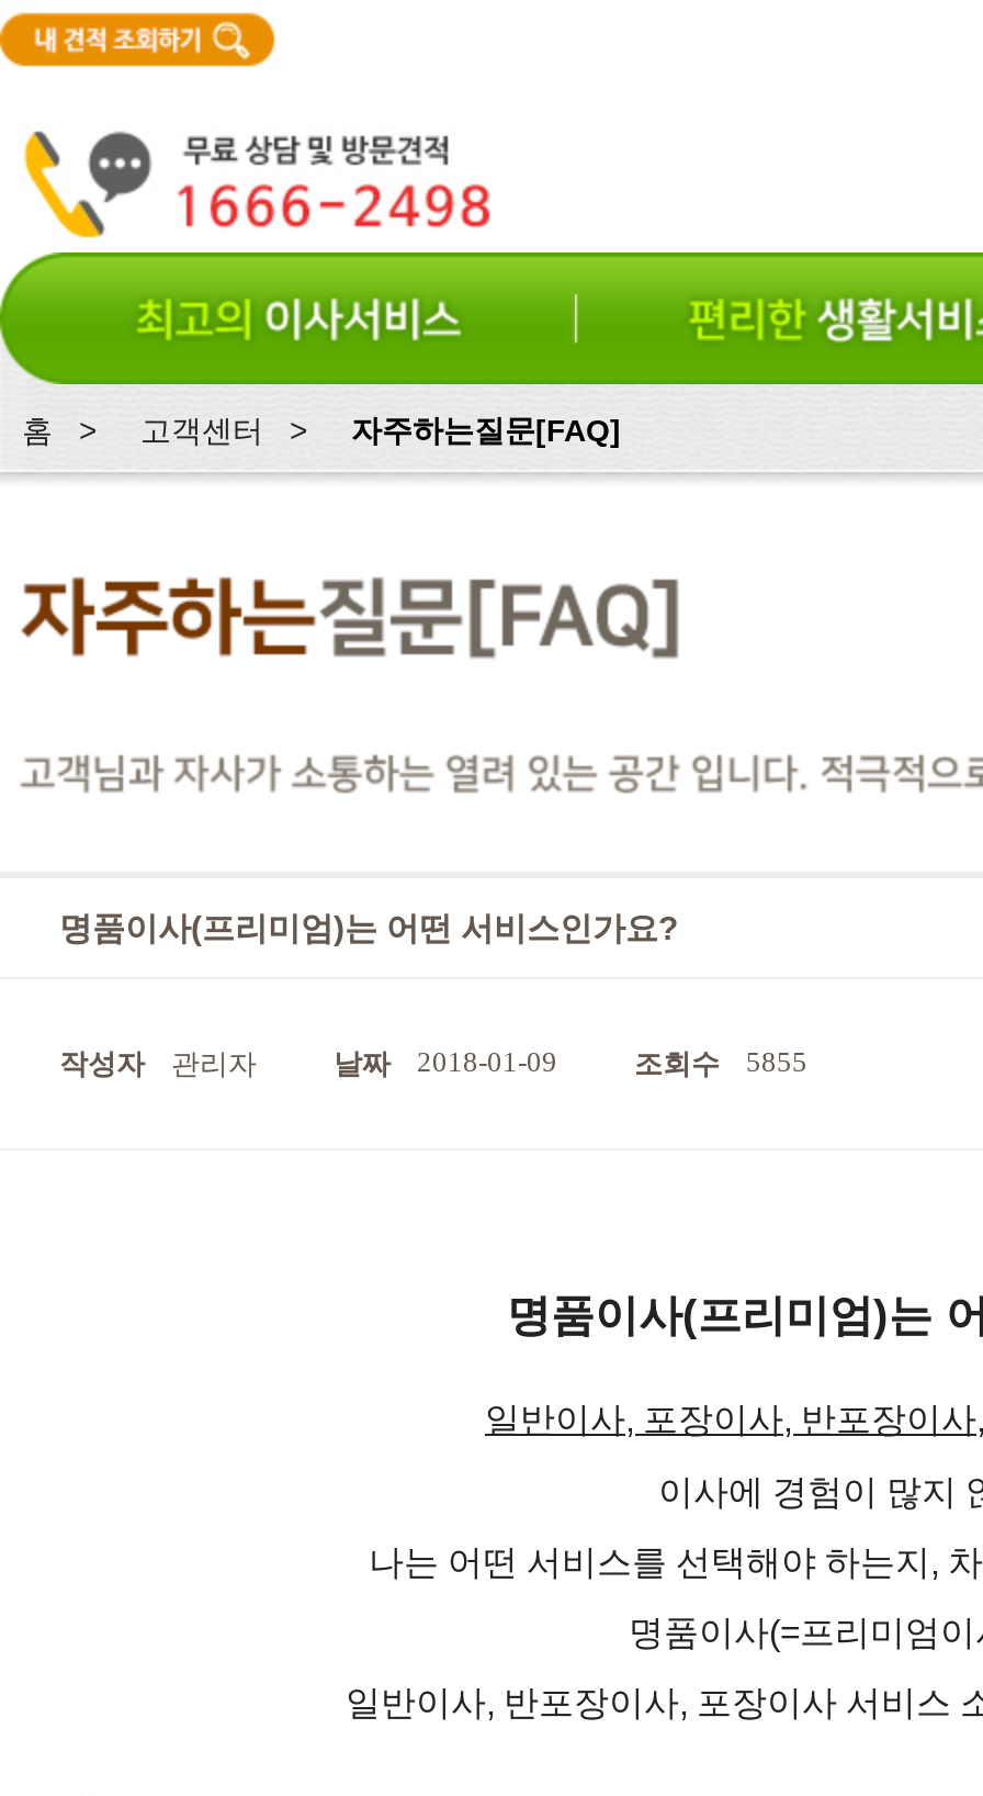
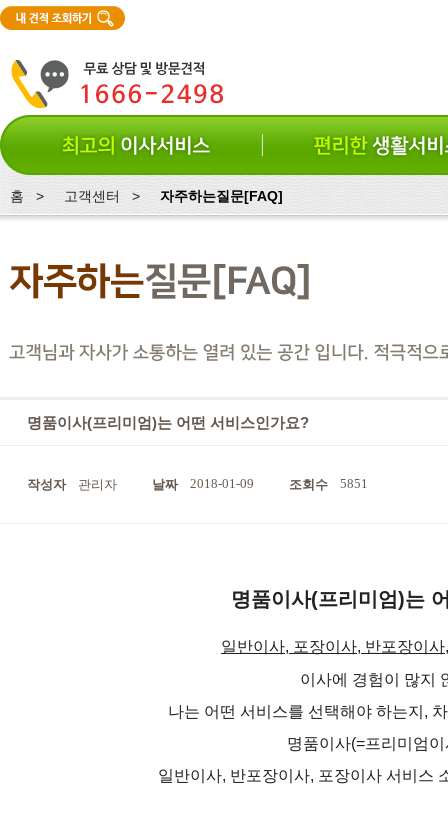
[634,1045,807,1080] 조회수 5855 -> [289,476,368,492] 조회수 5851

